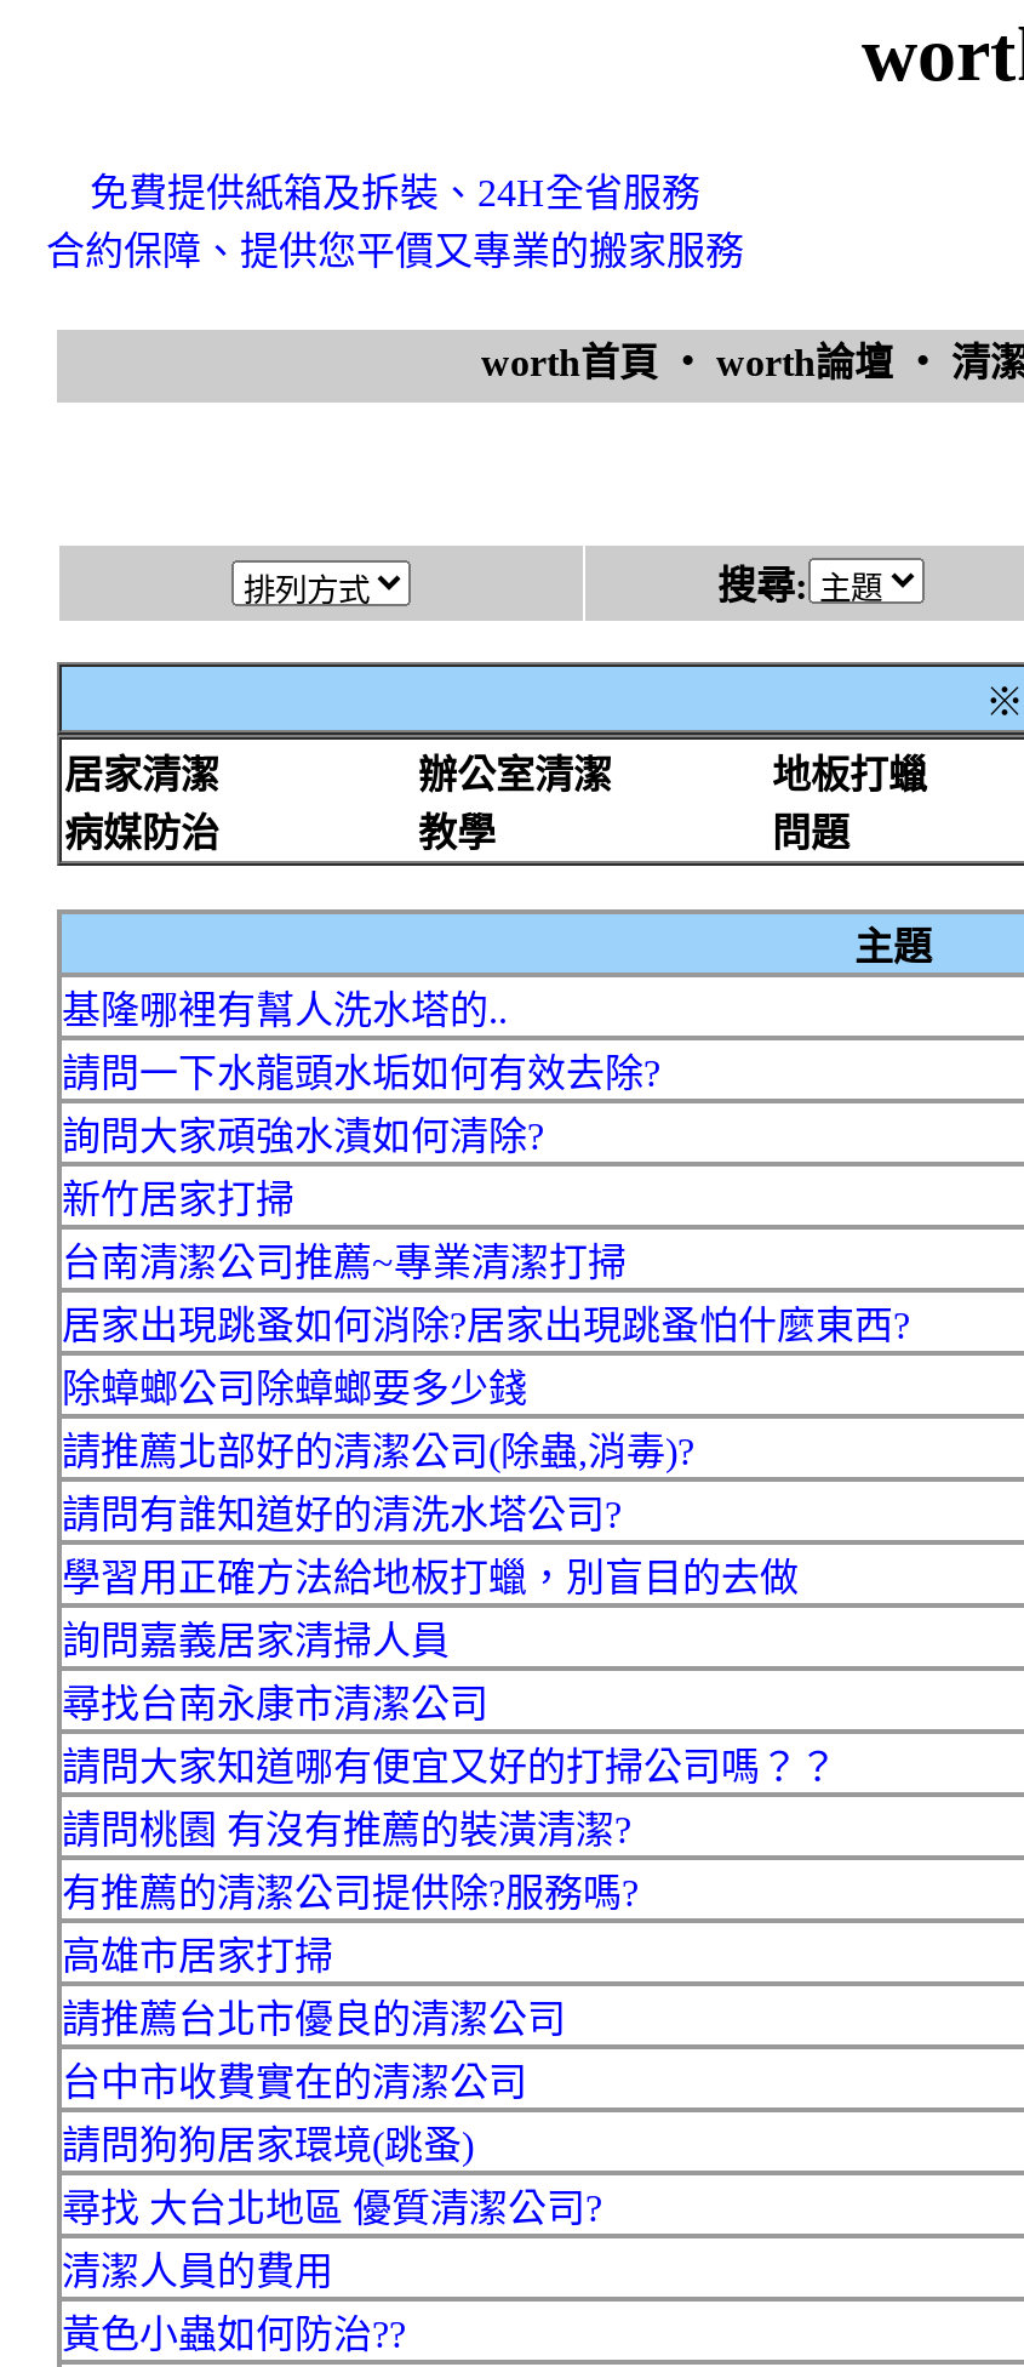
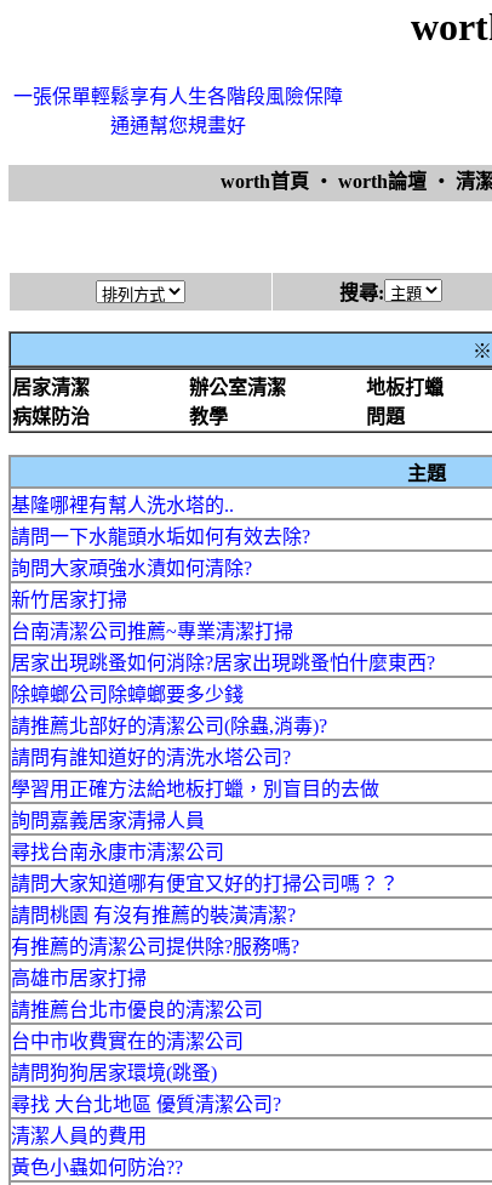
[46,172,744,272] 免費提供紙箱及拆裝、24H全省服務 | 合約保障、提供您平價又專業的搬家服務 -> [13,86,342,136] 一張保單輕鬆享有人生各階段風險保障 | 通通幫您規畫好

